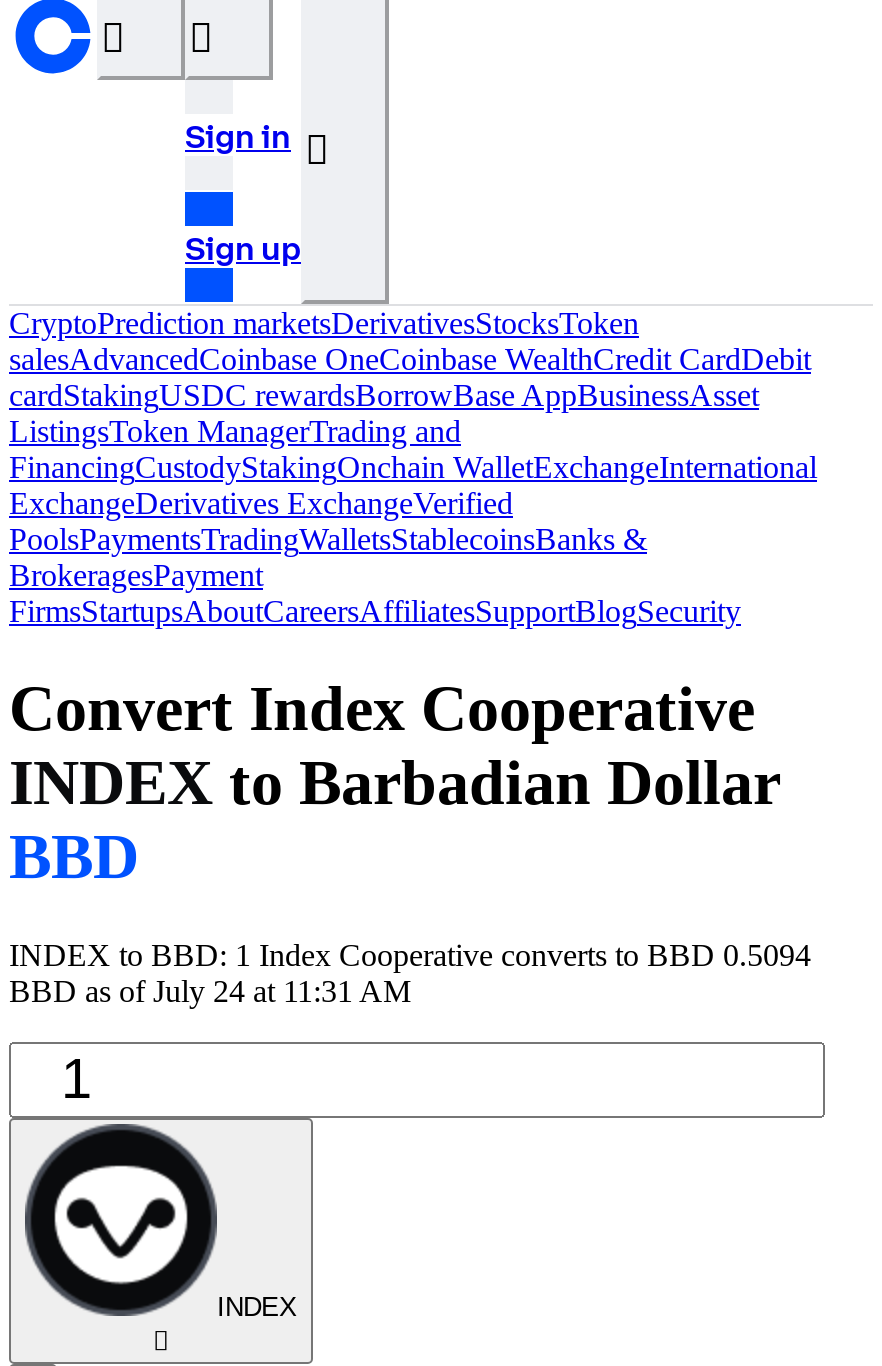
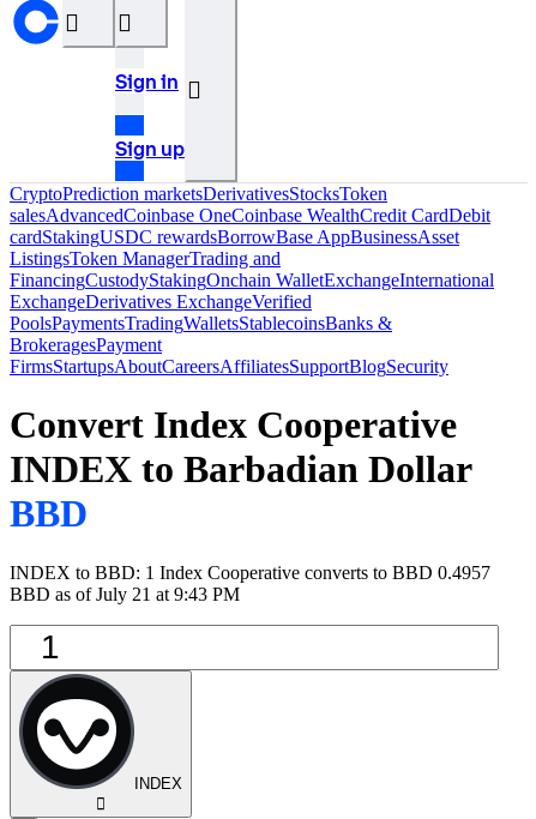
[9,938,811,972] INDEX to BBD: 1 Index Cooperative converts to BBD 0.5094 -> [10,562,490,583] INDEX to BBD: 1 Index Cooperative converts to BBD 0.4957
[9,974,411,1008] BBD as of July 24 at 11:31 AM -> [10,584,240,604] BBD as of July 21 at 9:43 PM

